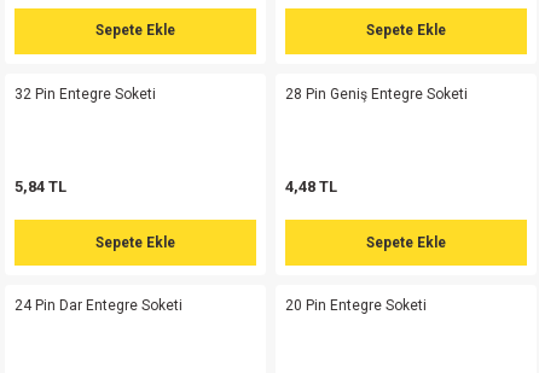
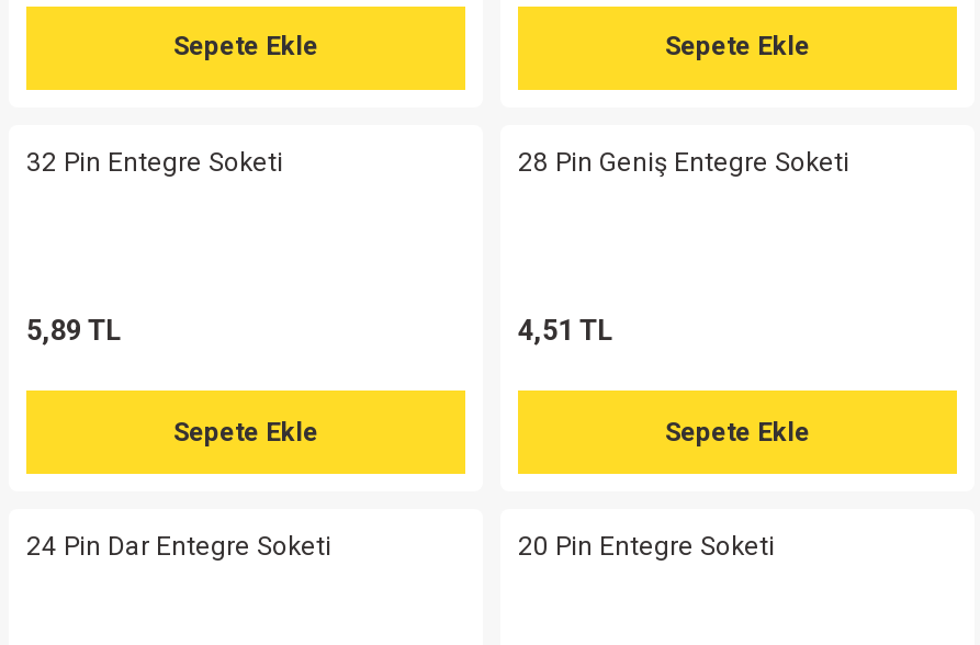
[15,178,66,196] 5,84 TL -> [26,315,121,348] 5,89 TL
[285,178,337,196] 4,48 TL -> [518,315,612,348] 4,51 TL

